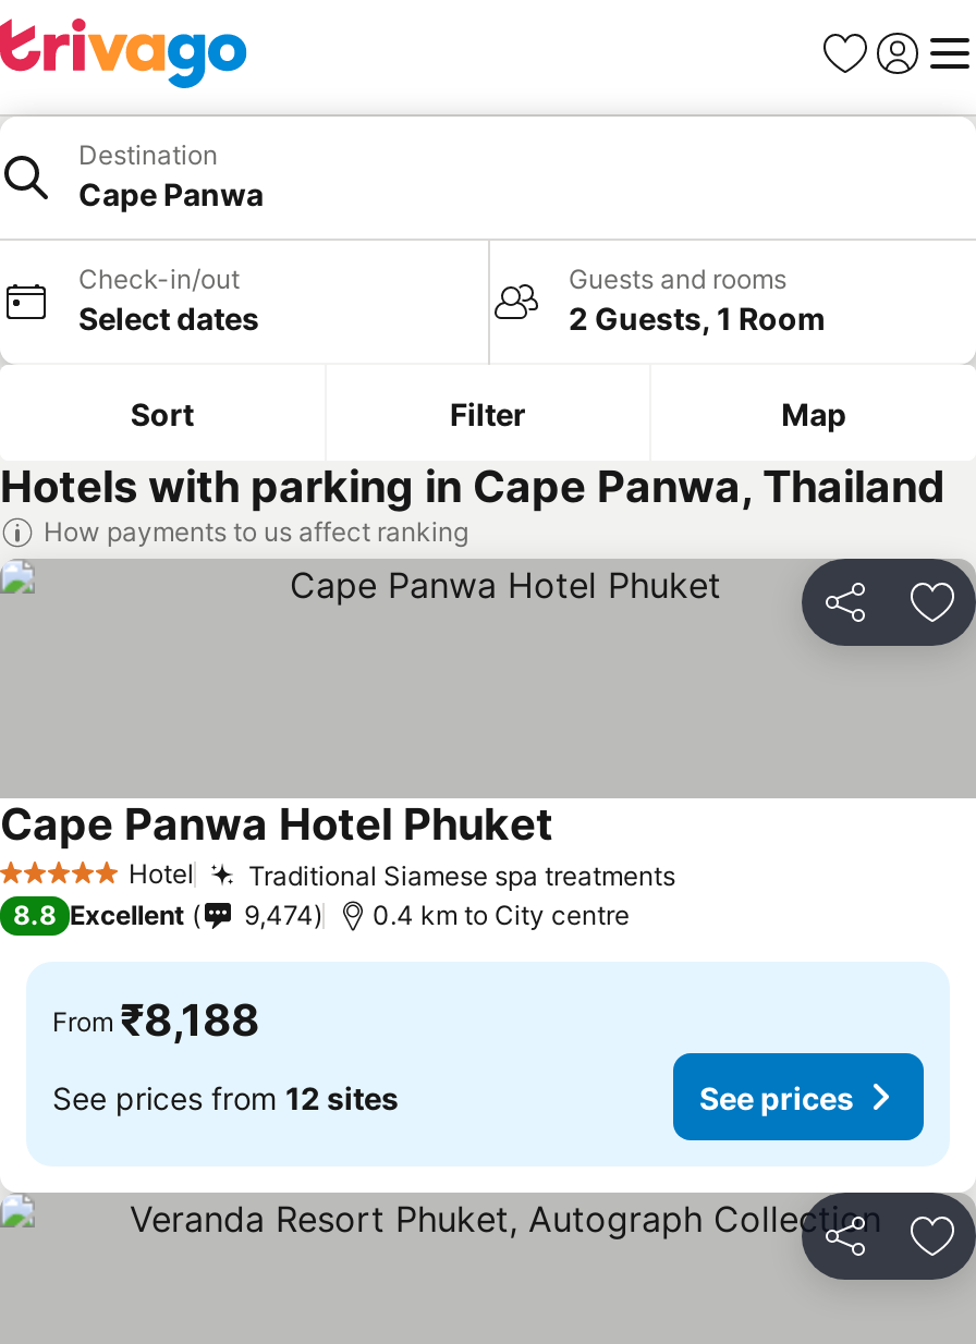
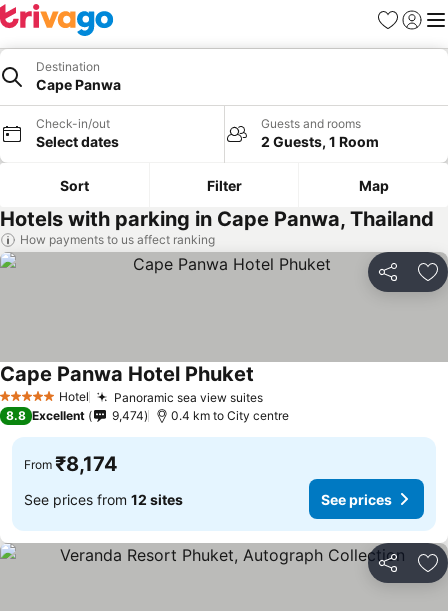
[248,858,675,891] Traditional Siamese spa treatments -> [114,389,263,404] Panoramic sea view suites
[52,994,259,1047] From ₹8,188 -> [24,452,118,476] From ₹8,174

